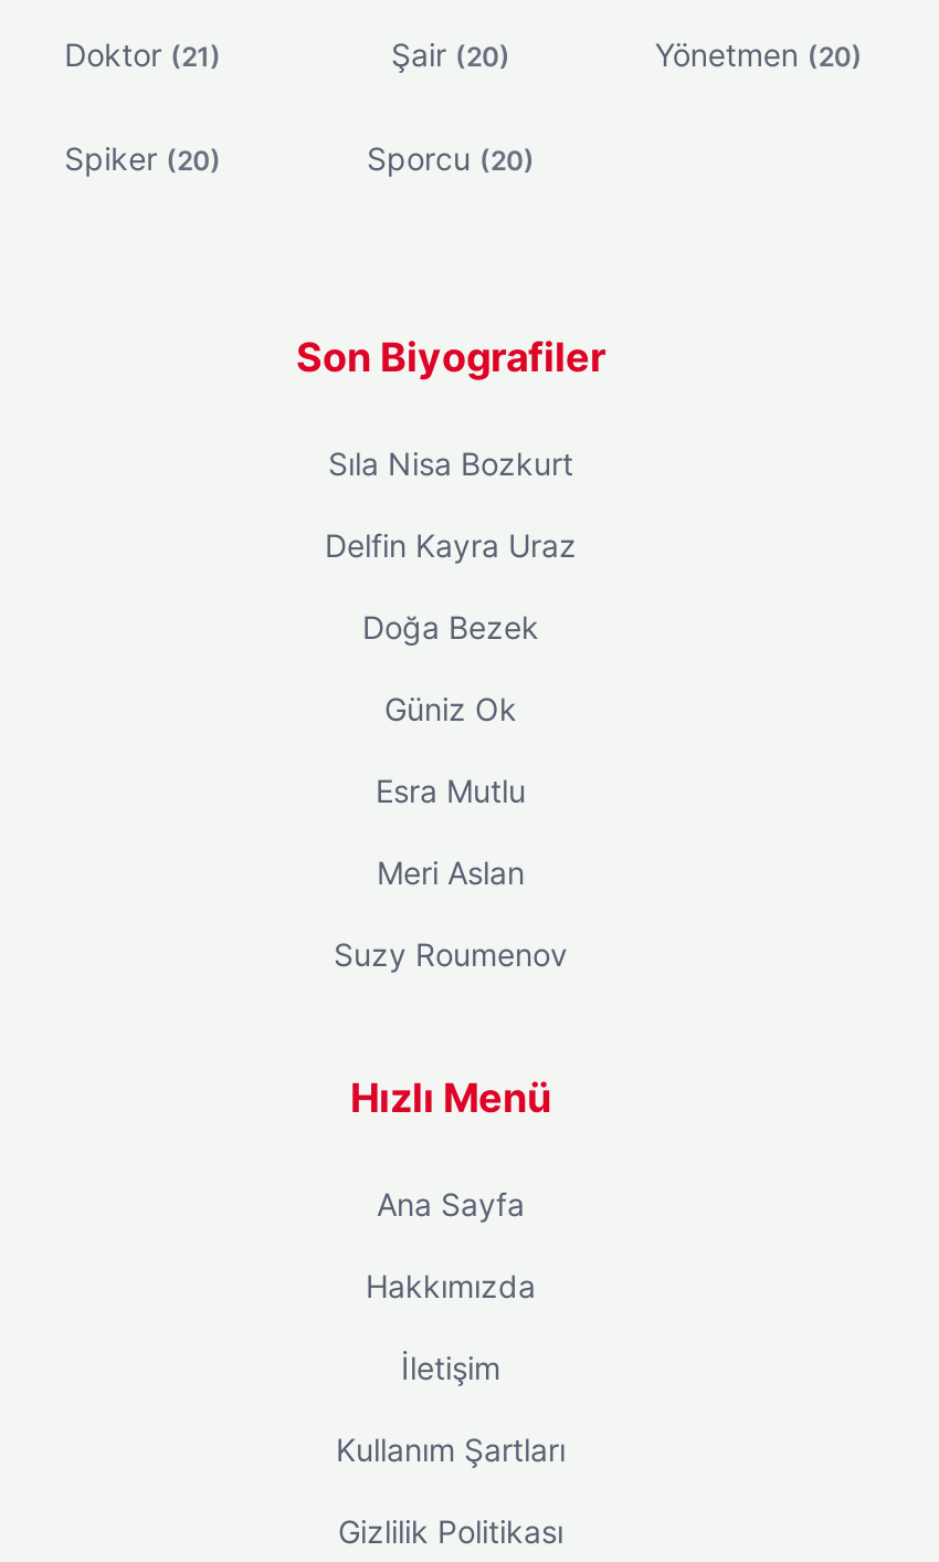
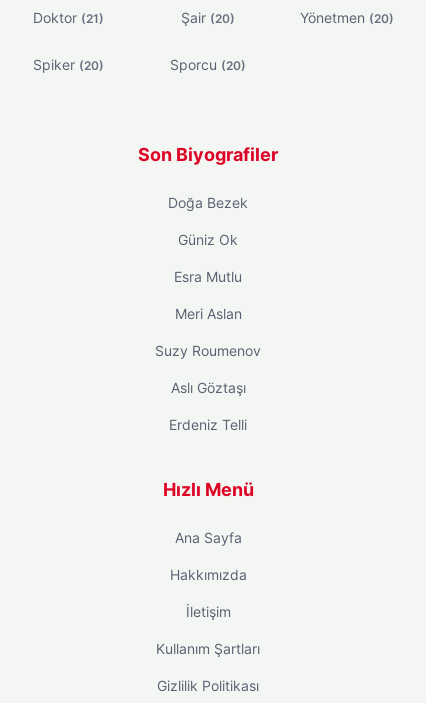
[325,443,577,563] Sıla Nisa Bozkurt | Delfin Kayra Uraz -> none
moved [334,607,568,972] -> [155,193,261,358]: Doğa Bezek | Güniz Ok | Esra Mutlu | Meri Aslan | Suzy Roumenov
none -> [169,378,247,432] Aslı Göztaşı | Erdeniz Telli

